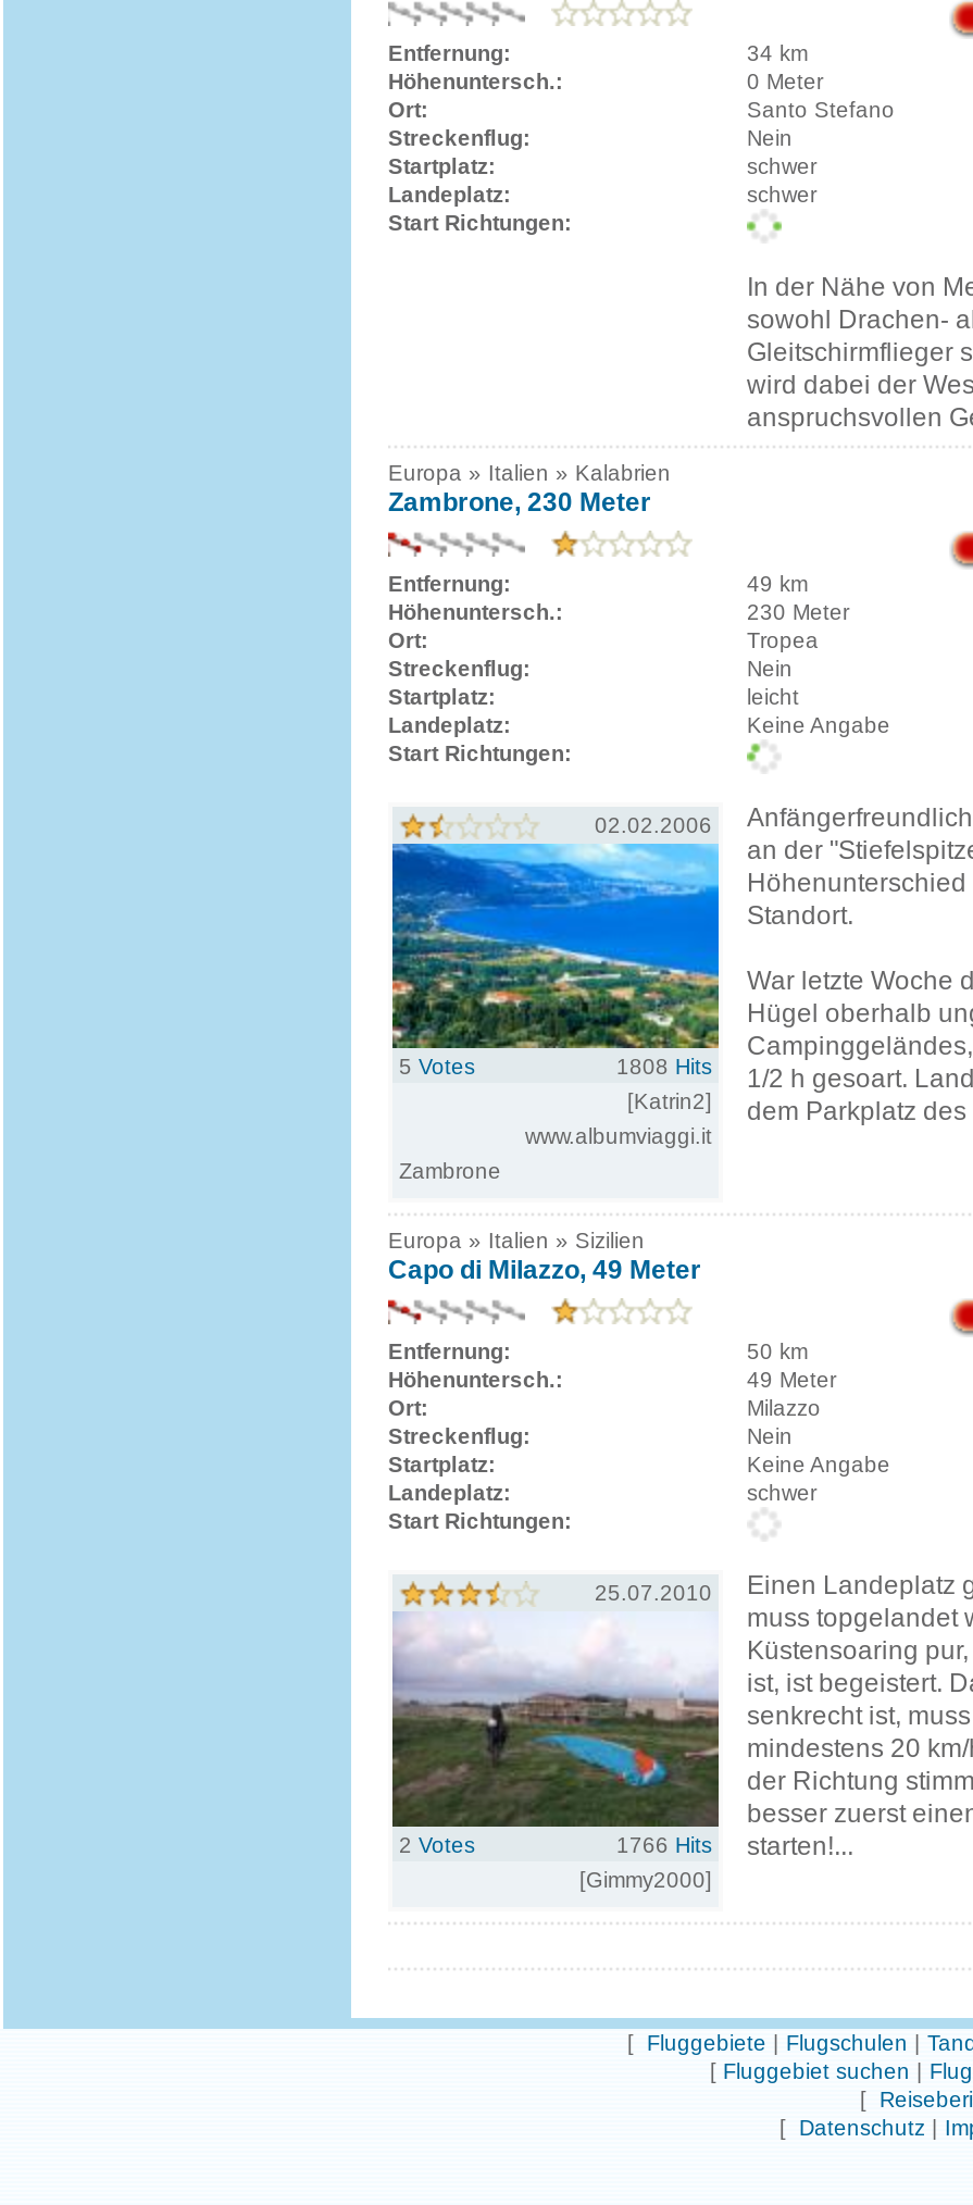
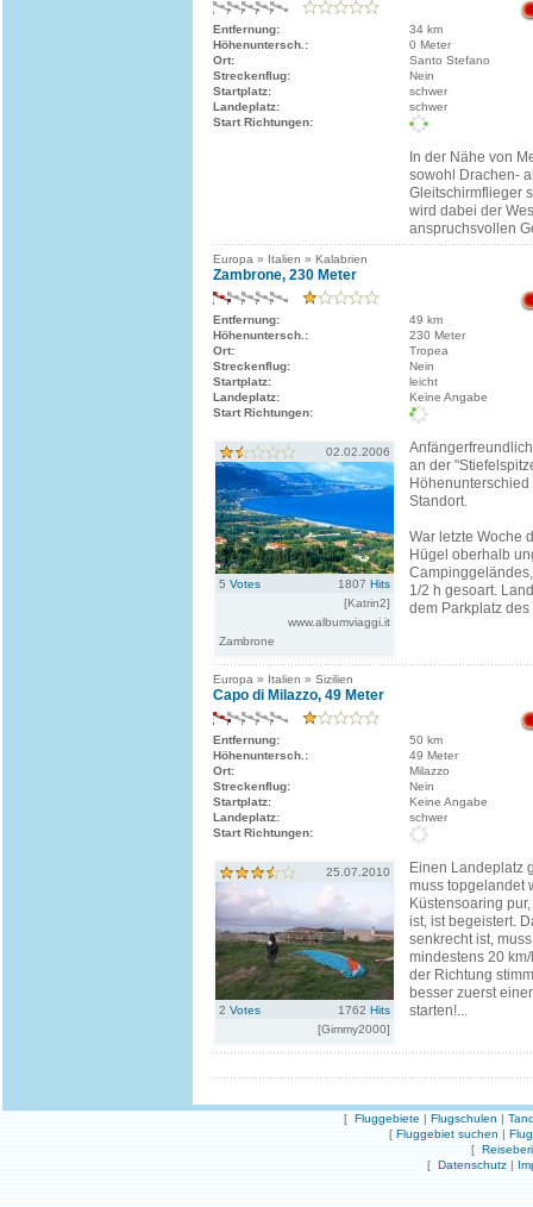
[616,1055,712,1079] 1808 Hits -> [338,577,390,590] 1807 Hits
[616,1831,853,1861] 1766 Hits starten!... -> [338,1002,468,1019] 1762 Hits starten!...

